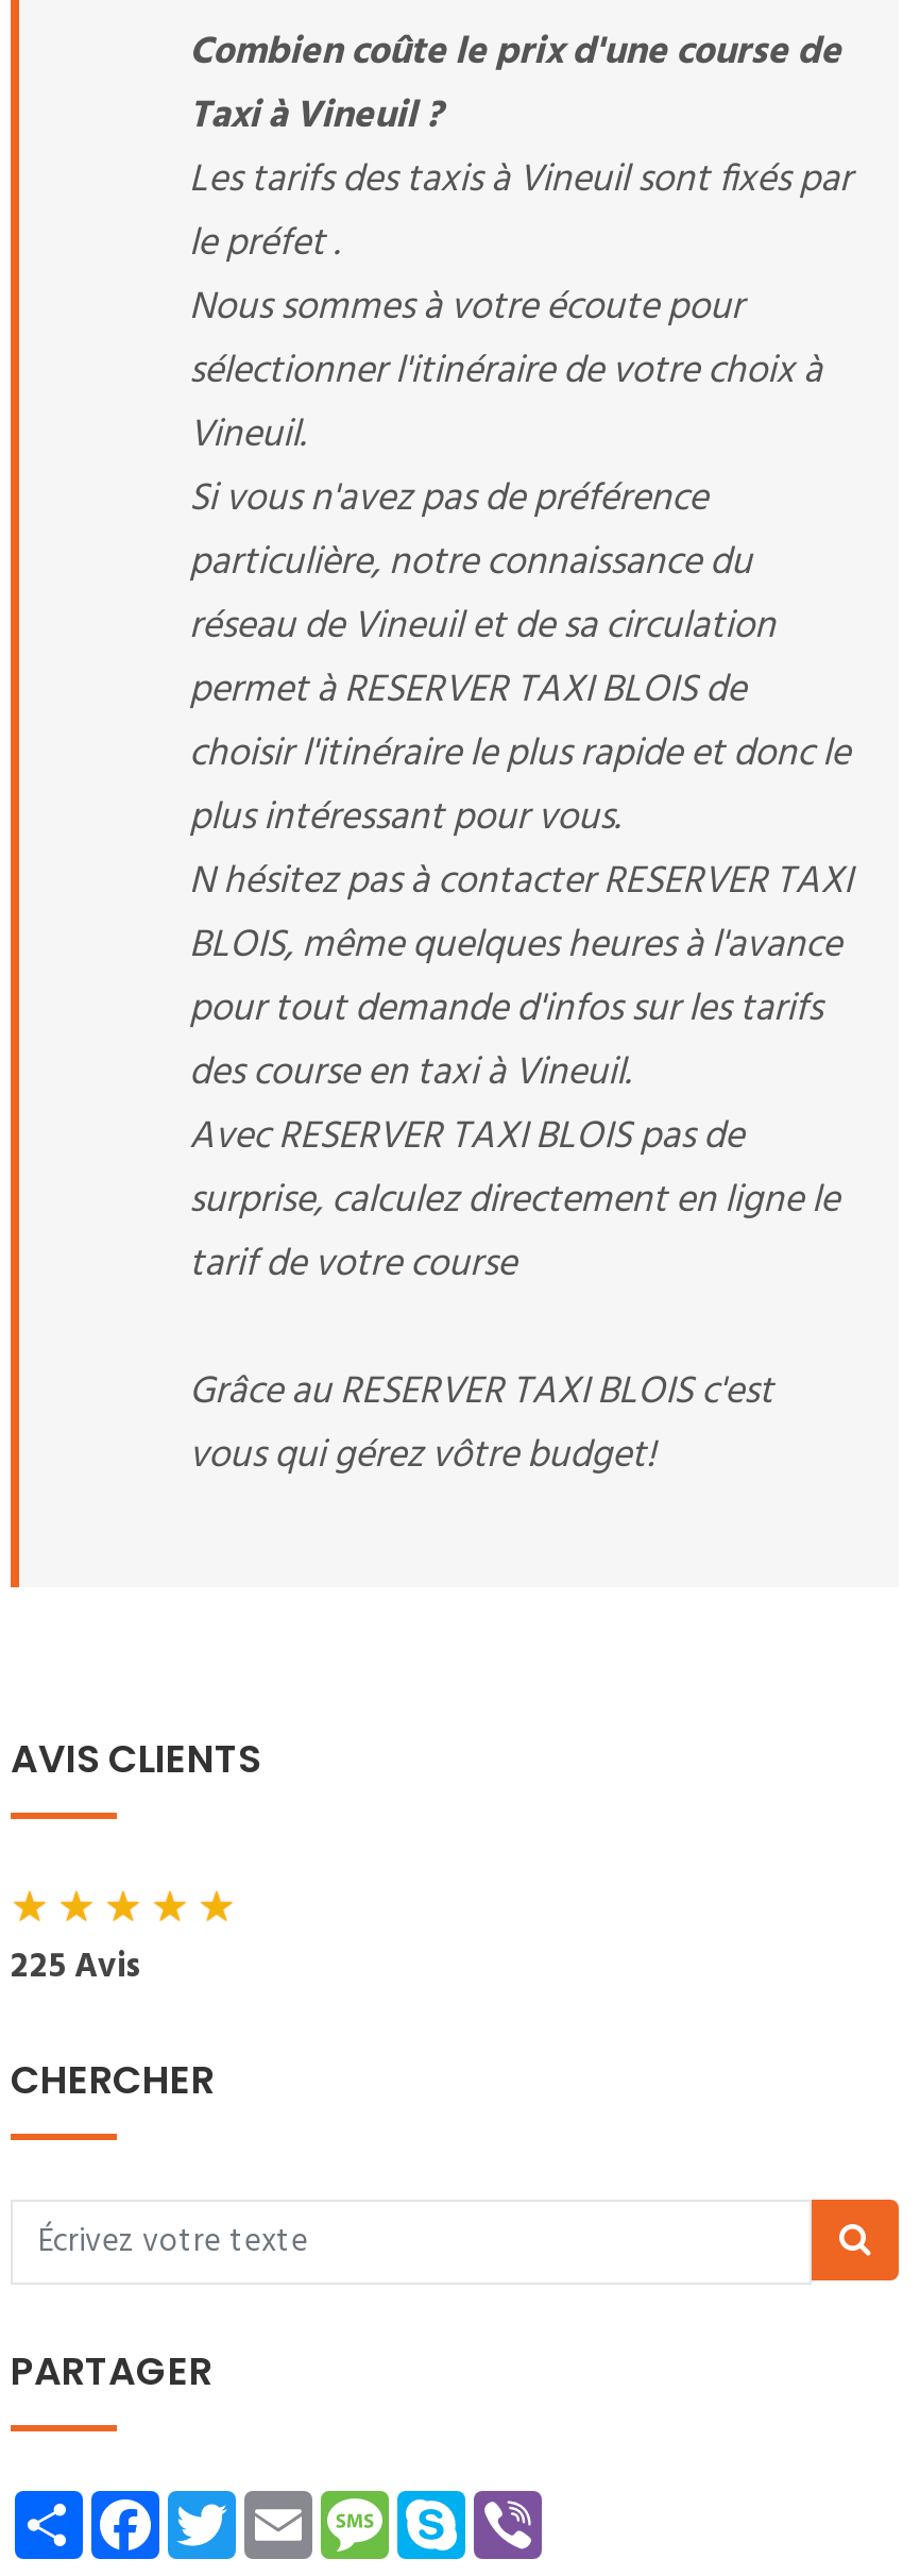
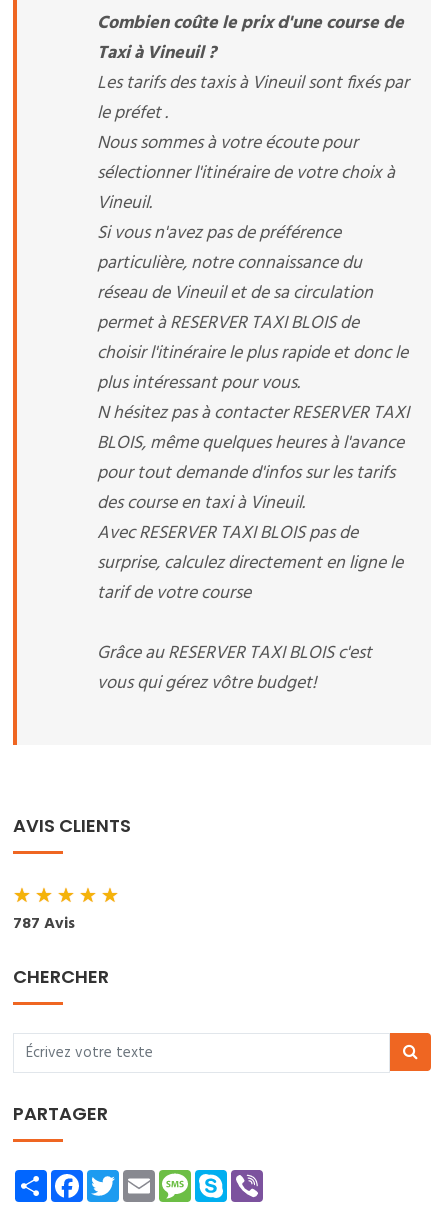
[11,1940,140,1996] 225 Avis -> [13,911,75,937] 787 Avis

